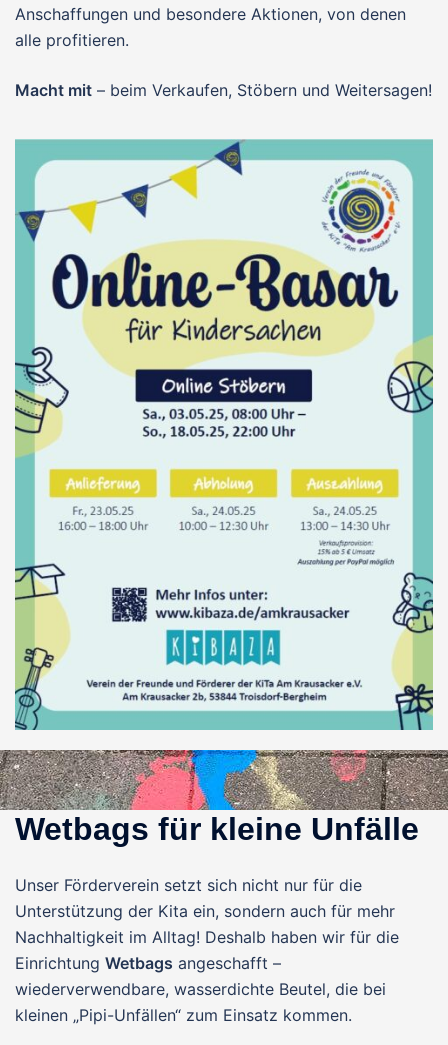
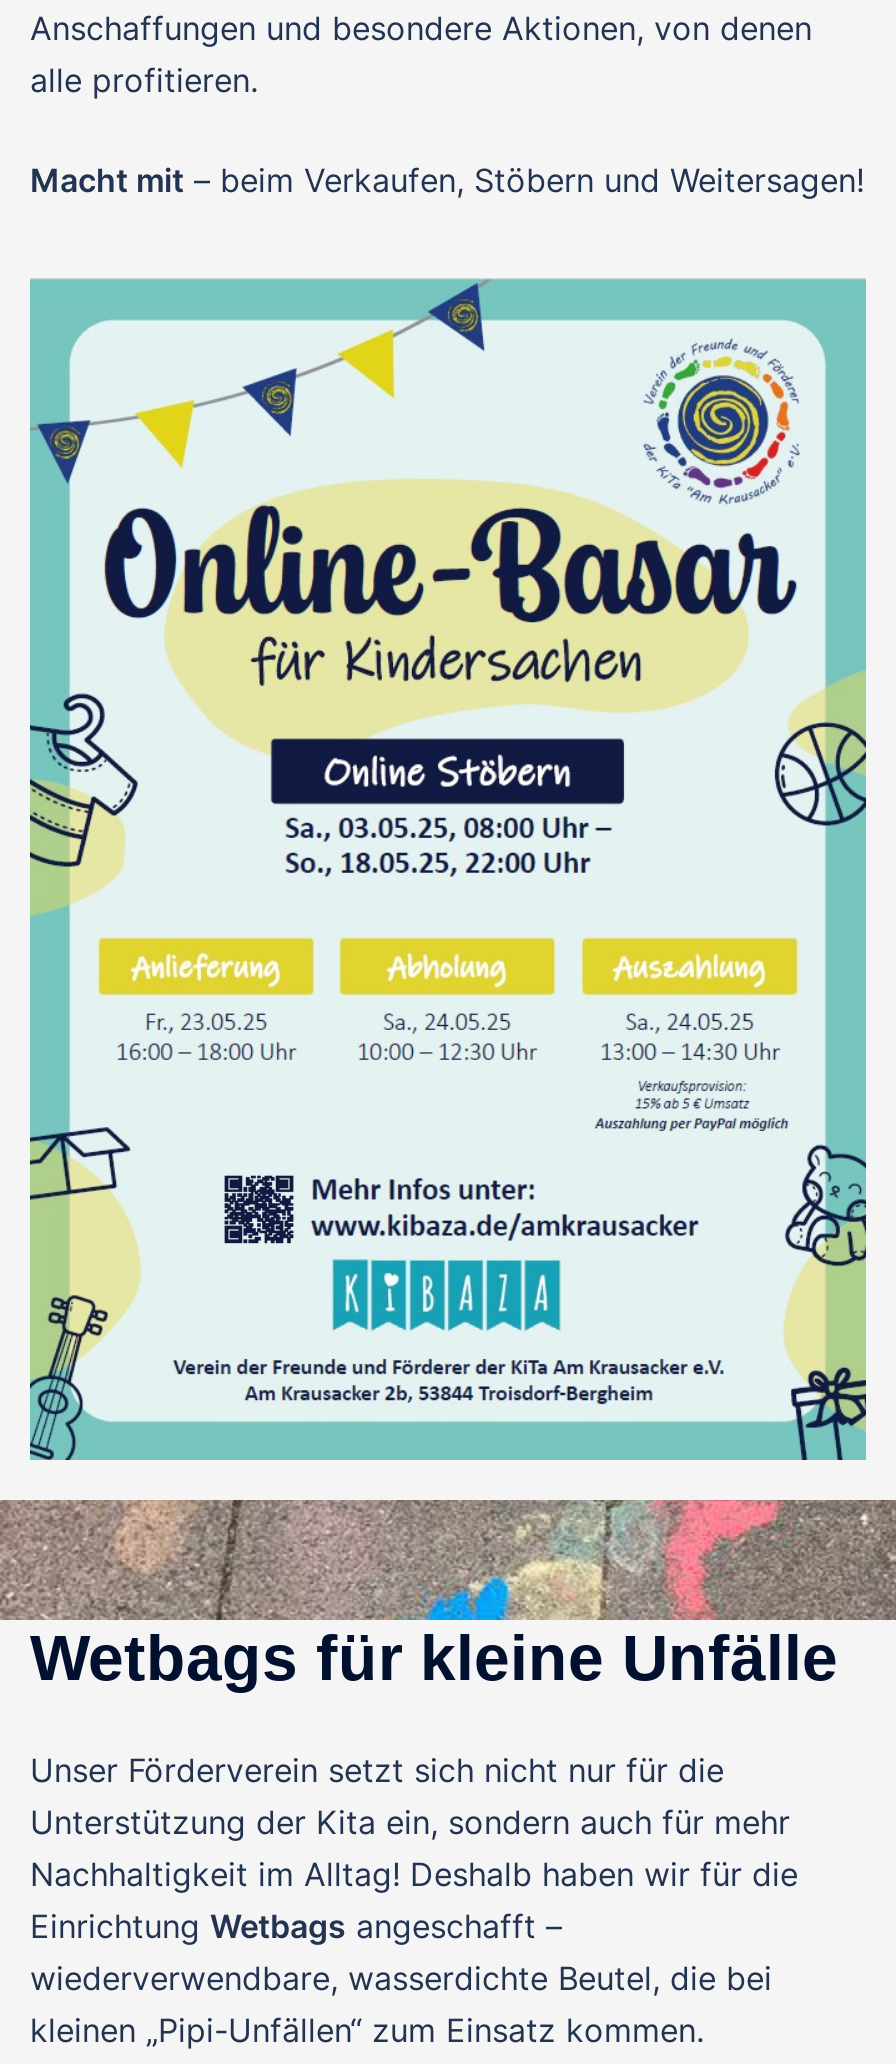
[3,749,445,808] [image] -> [6,1498,890,1616] [image]

